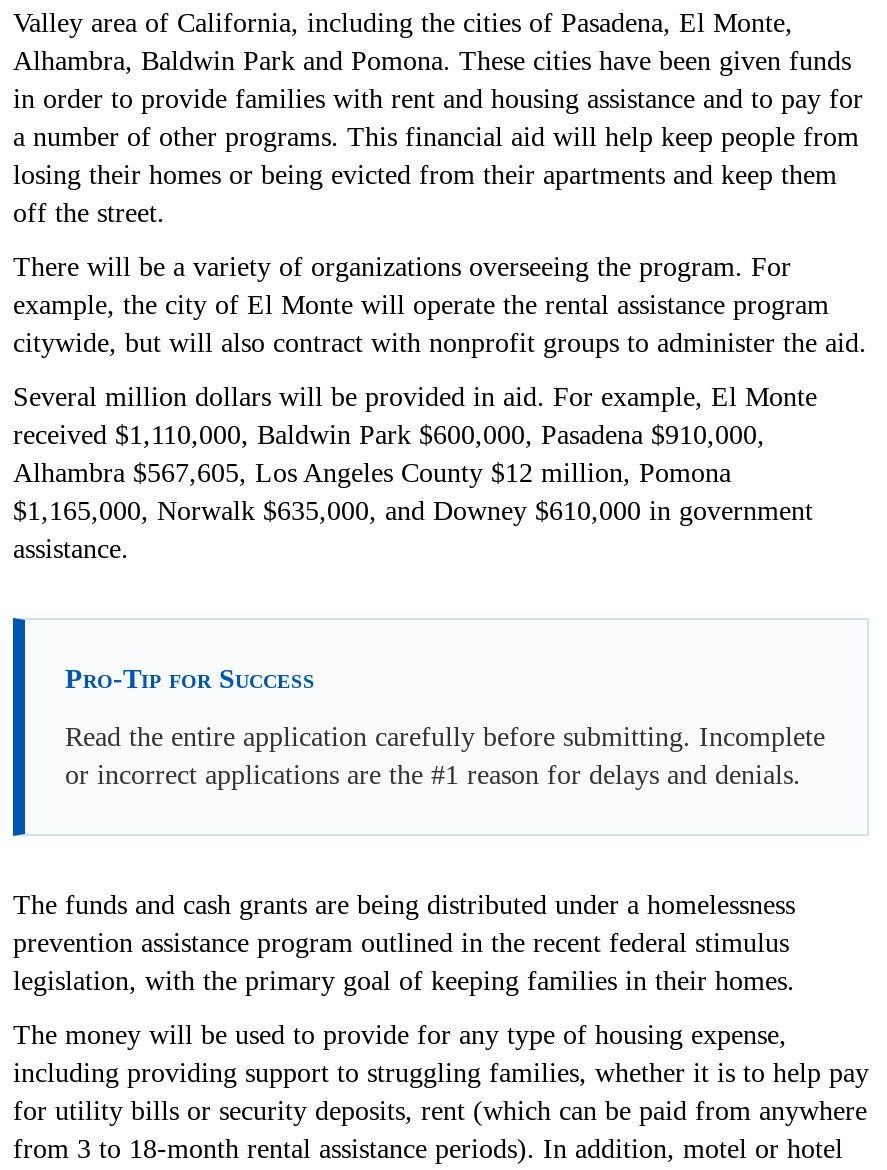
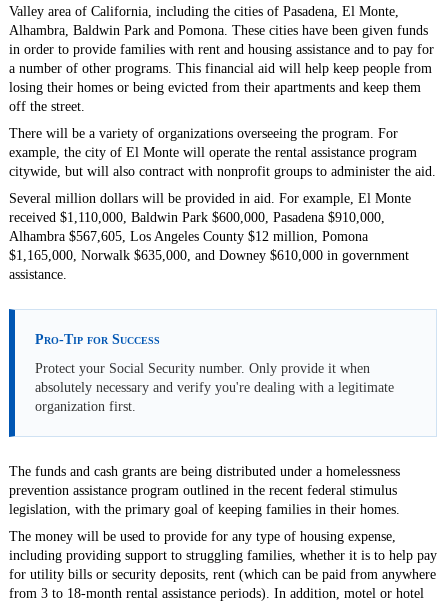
[65,721,825,789] Read the entire application carefully before submitting. Incomplete | or incorrect applications are the #1 reason for delays and denials. -> [35,360,394,413] Protect your Social Security number. Only provide it when | absolutely necessary and verify you're dealing with a legitimate | organization first.

